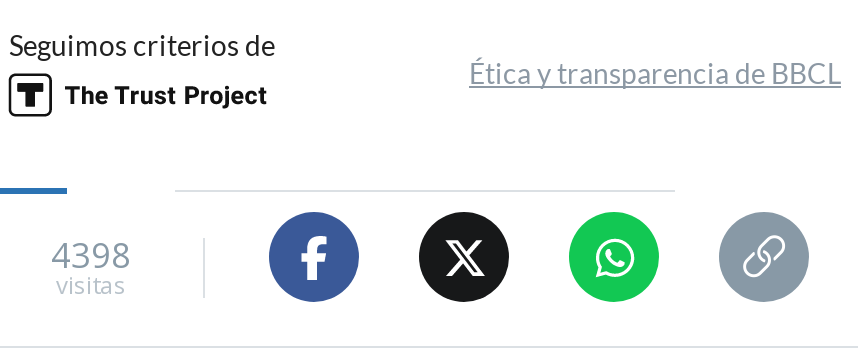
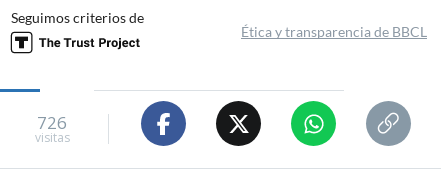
[51,232,131,278] 4398 -> [37,111,67,134] 726

